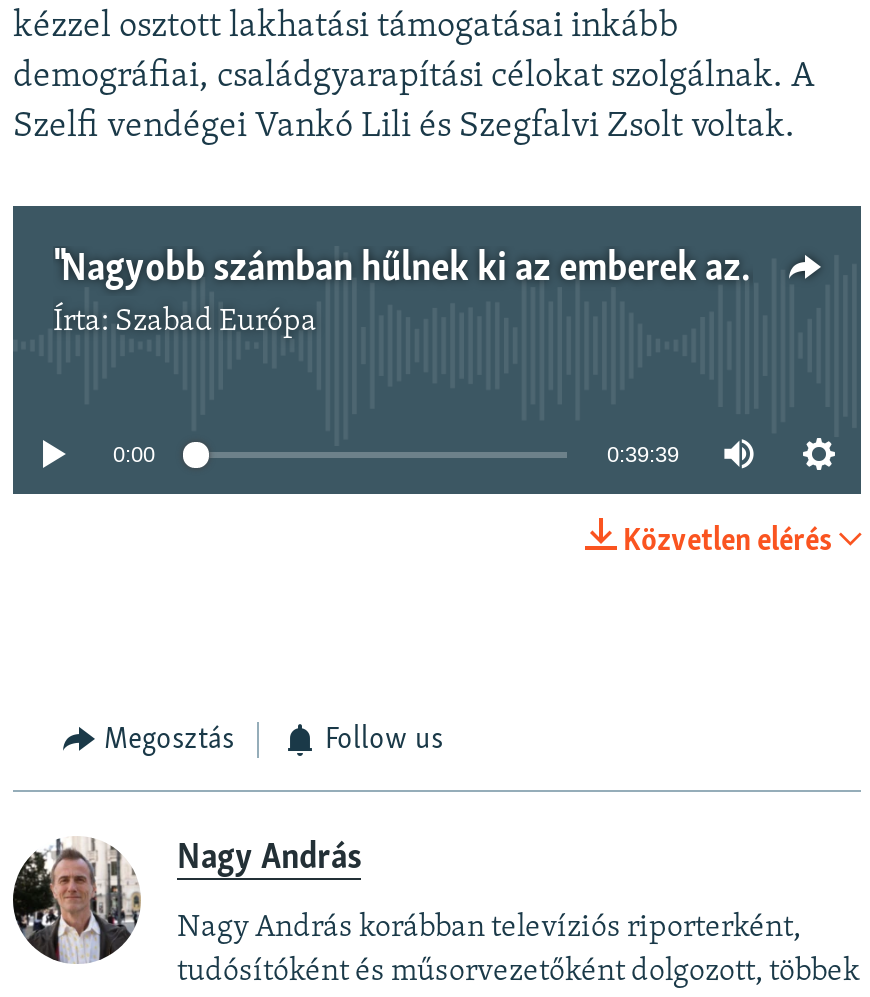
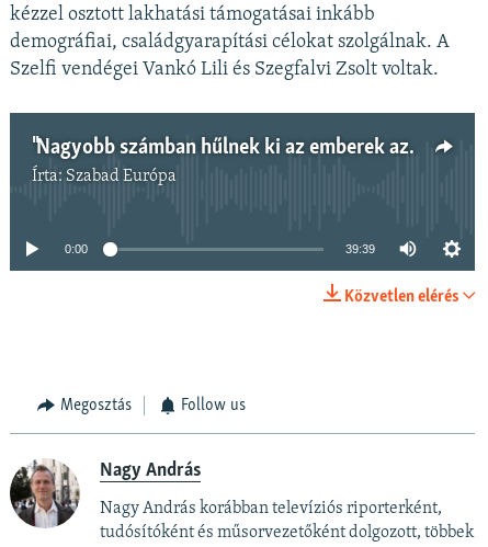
[607,443,679,467] 0:39:39 -> [345,243,375,256] 39:39

